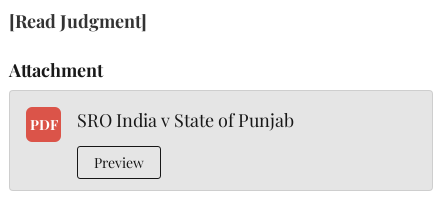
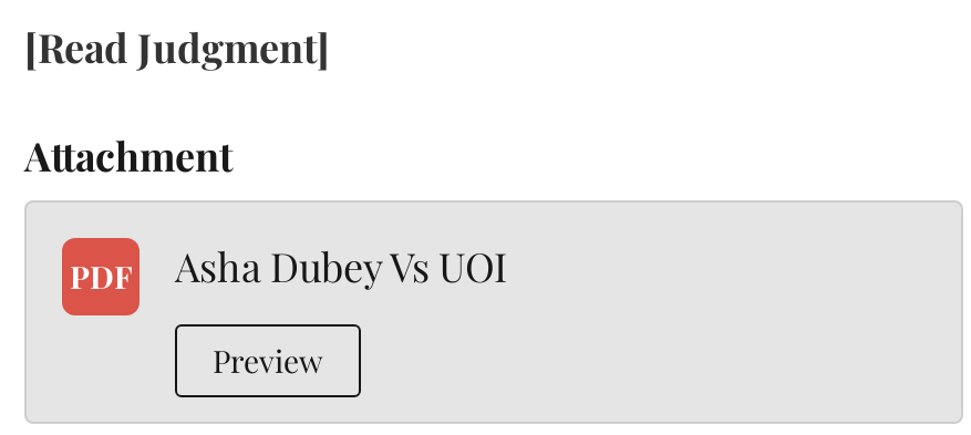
[77,108,294,132] SRO India v State of Punjab -> [175,239,507,292] Asha Dubey Vs UOI

